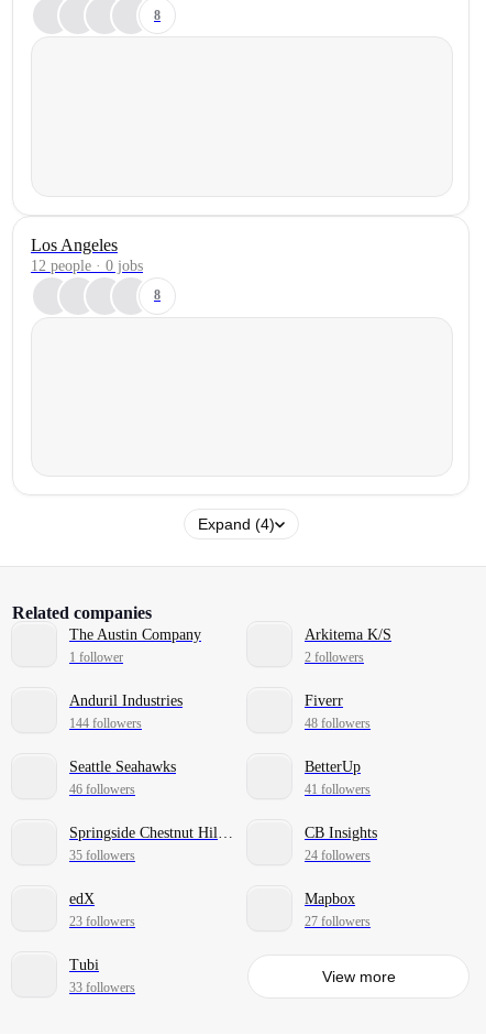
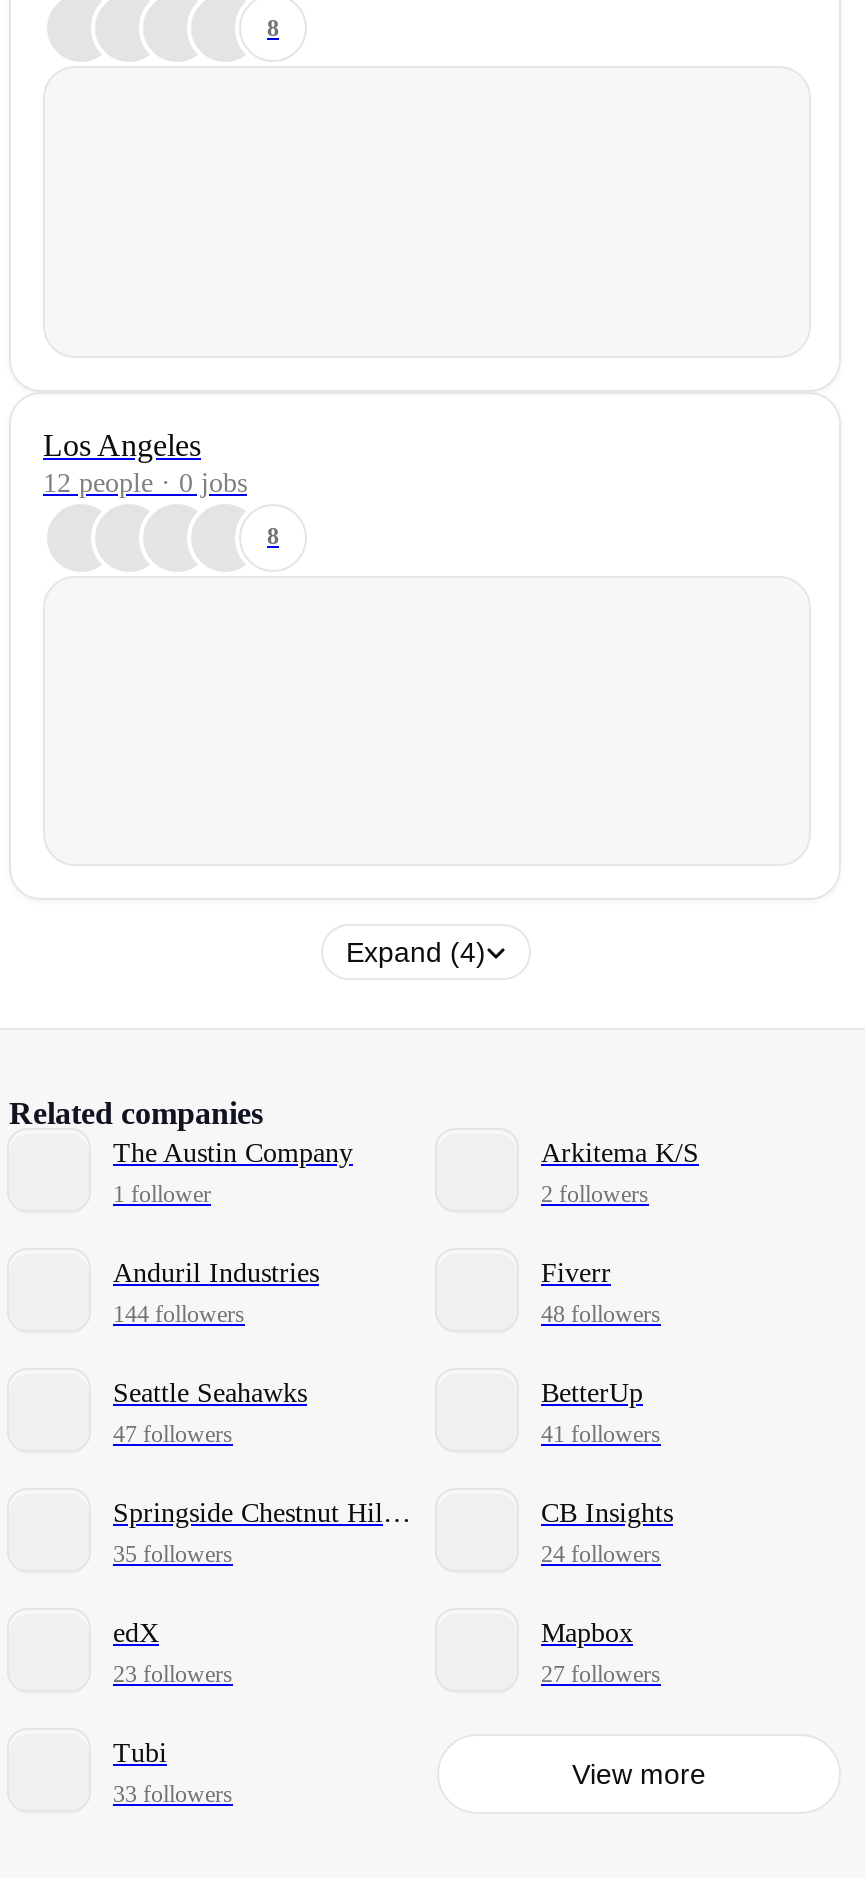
[69,782,135,797] 46 followers -> [113,1420,233,1448] 47 followers

